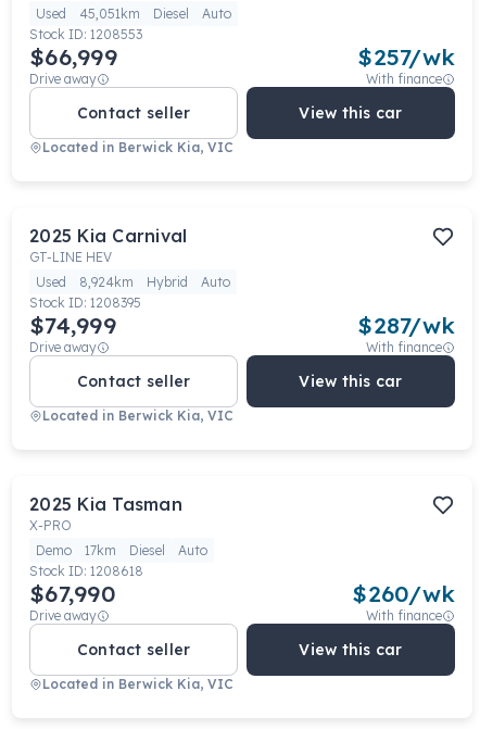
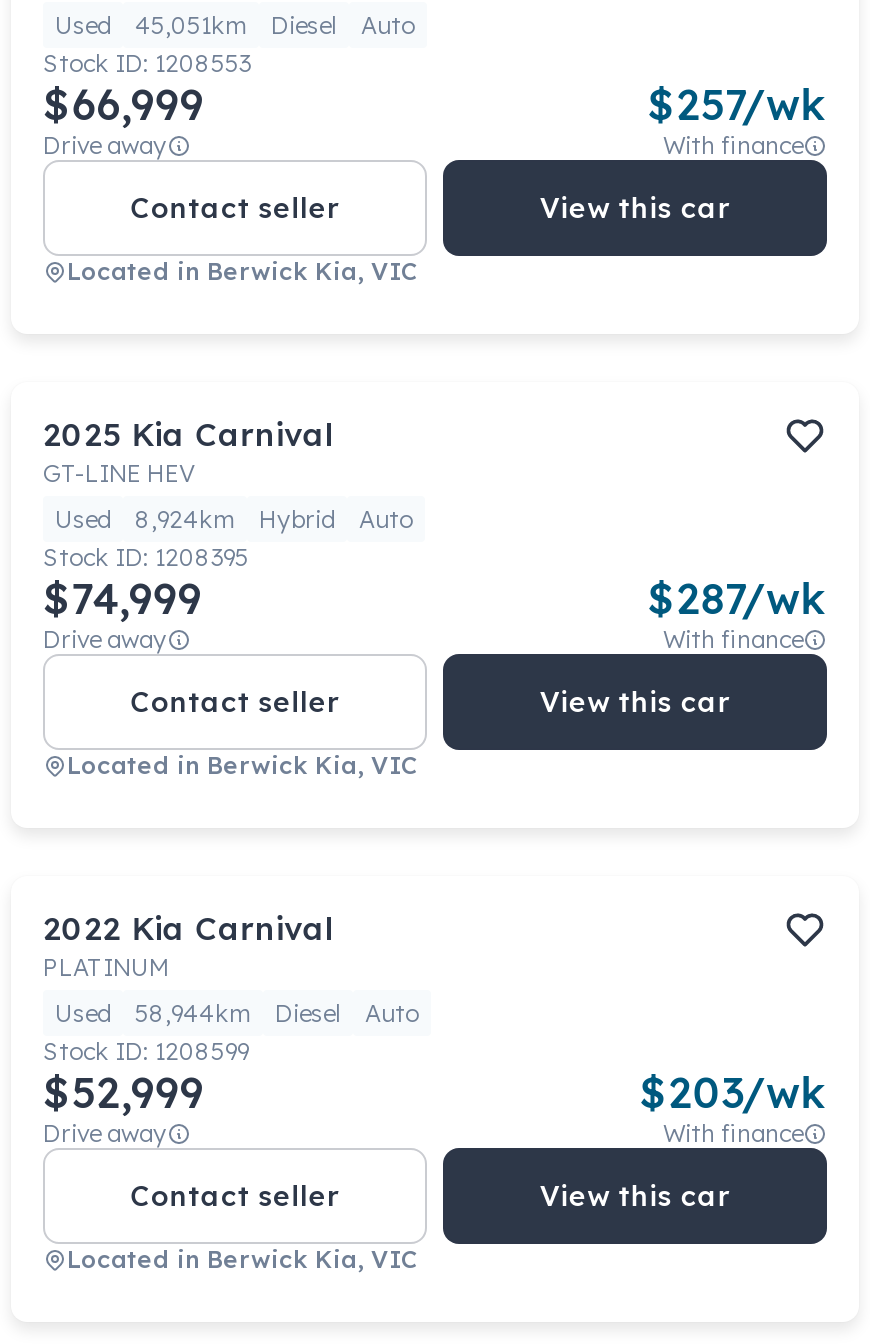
[29,493,182,533] 2025 Kia Tasman | X-PRO -> [43,908,334,982] 2022 Kia Carnival | PLATINUM
[36,542,116,558] Demo | 17km -> [55,998,251,1028] Used | 58,944km
[29,563,143,579] Stock ID: 1208618 -> [43,1036,249,1066] Stock ID: 1208599
[29,579,116,607] $67,990 -> [43,1066,205,1118] $52,999
[352,579,455,607] $260/wk -> [639,1066,827,1118] $203/wk

